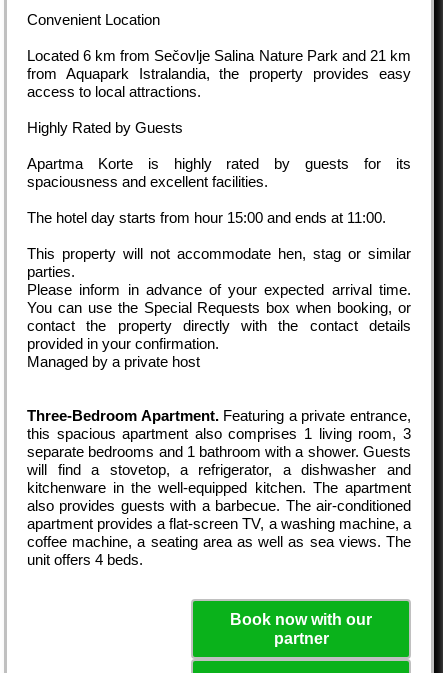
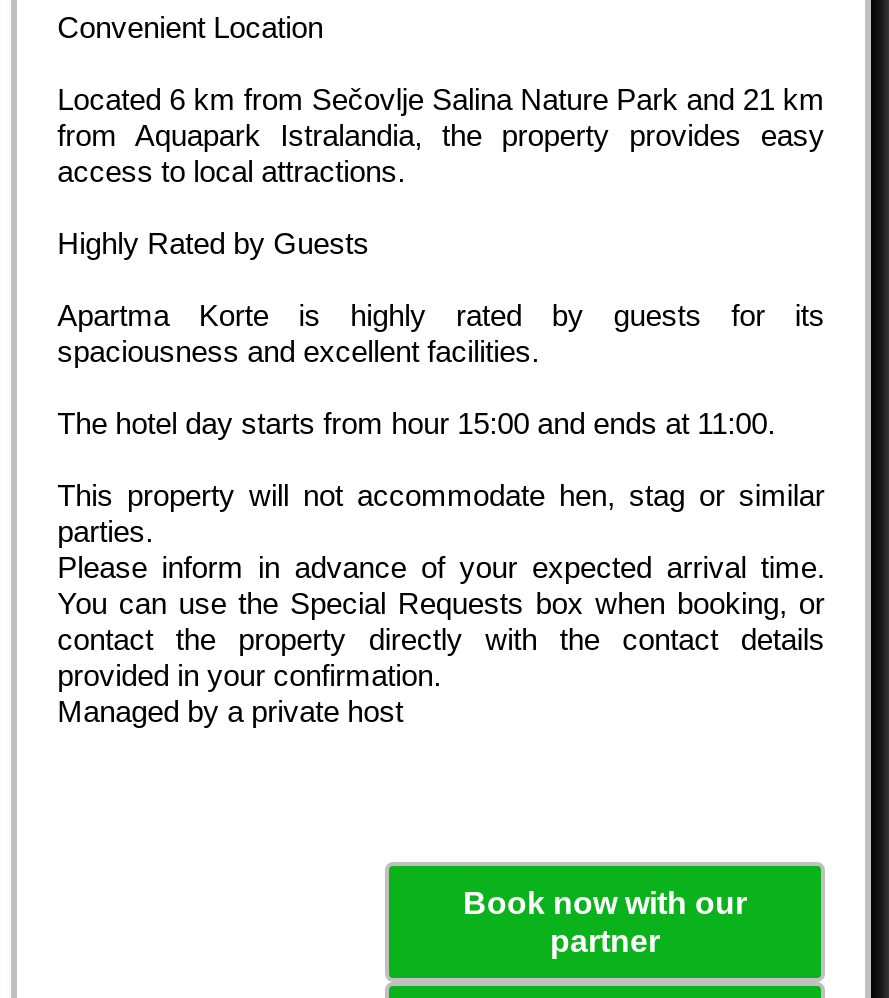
[27,407,411,568] Three-Bedroom Apartment. Featuring a private entrance, | this spacious apartment also comprises 1 living room, 3 | separate bedrooms and 1 bathroom with a shower. Guests | will find a stovetop, a refrigerator, a dishwasher and | kitchenware in the well-equipped kitchen. The apartment | also provides guests with a barbecue. The air-conditioned | apartment provides a flat-screen TV, a washing machine, a | coffee machine, a seating area as well as sea views. The | unit offers 4 beds. -> none

